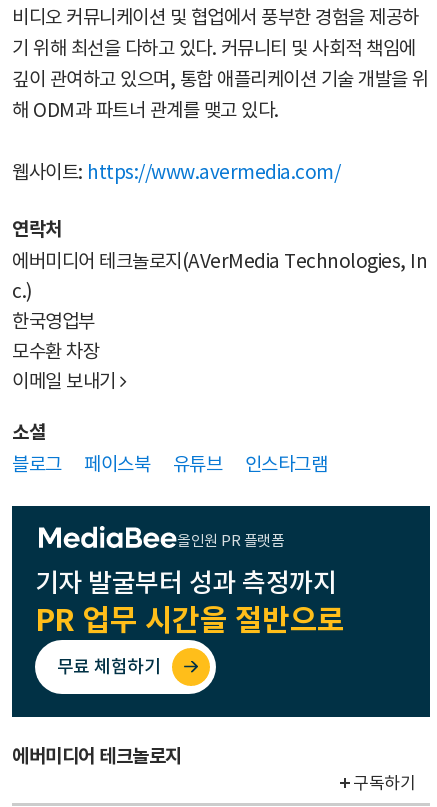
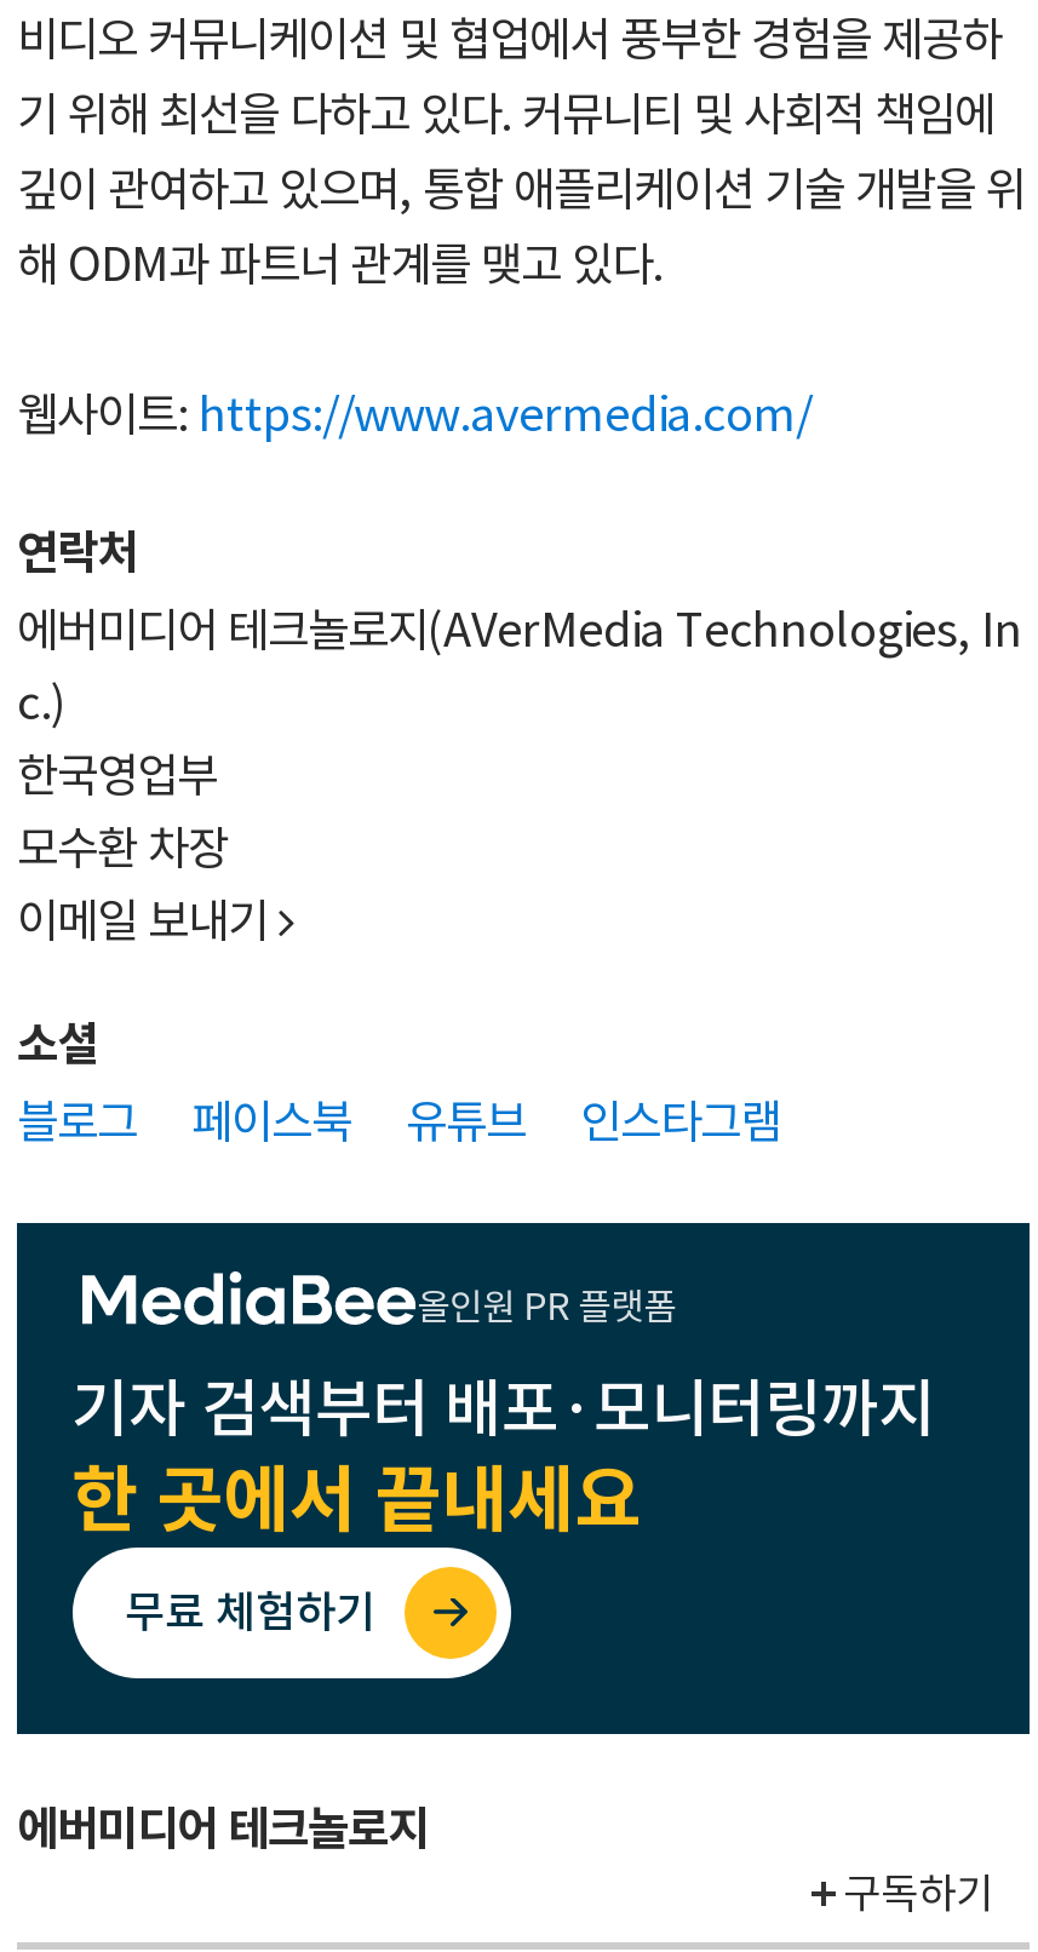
[34,566,344,639] 기자 발굴부터 성과 측정까지 | PR 업무 시간을 절반으로 -> [71,1369,935,1546] 기자 검색부터 배포·모니터링까지 | 한 곳에서 끝내세요

